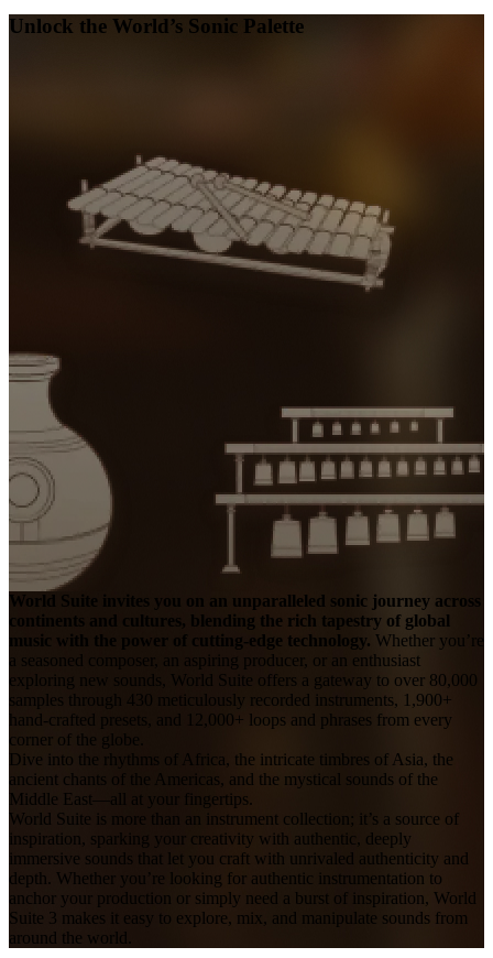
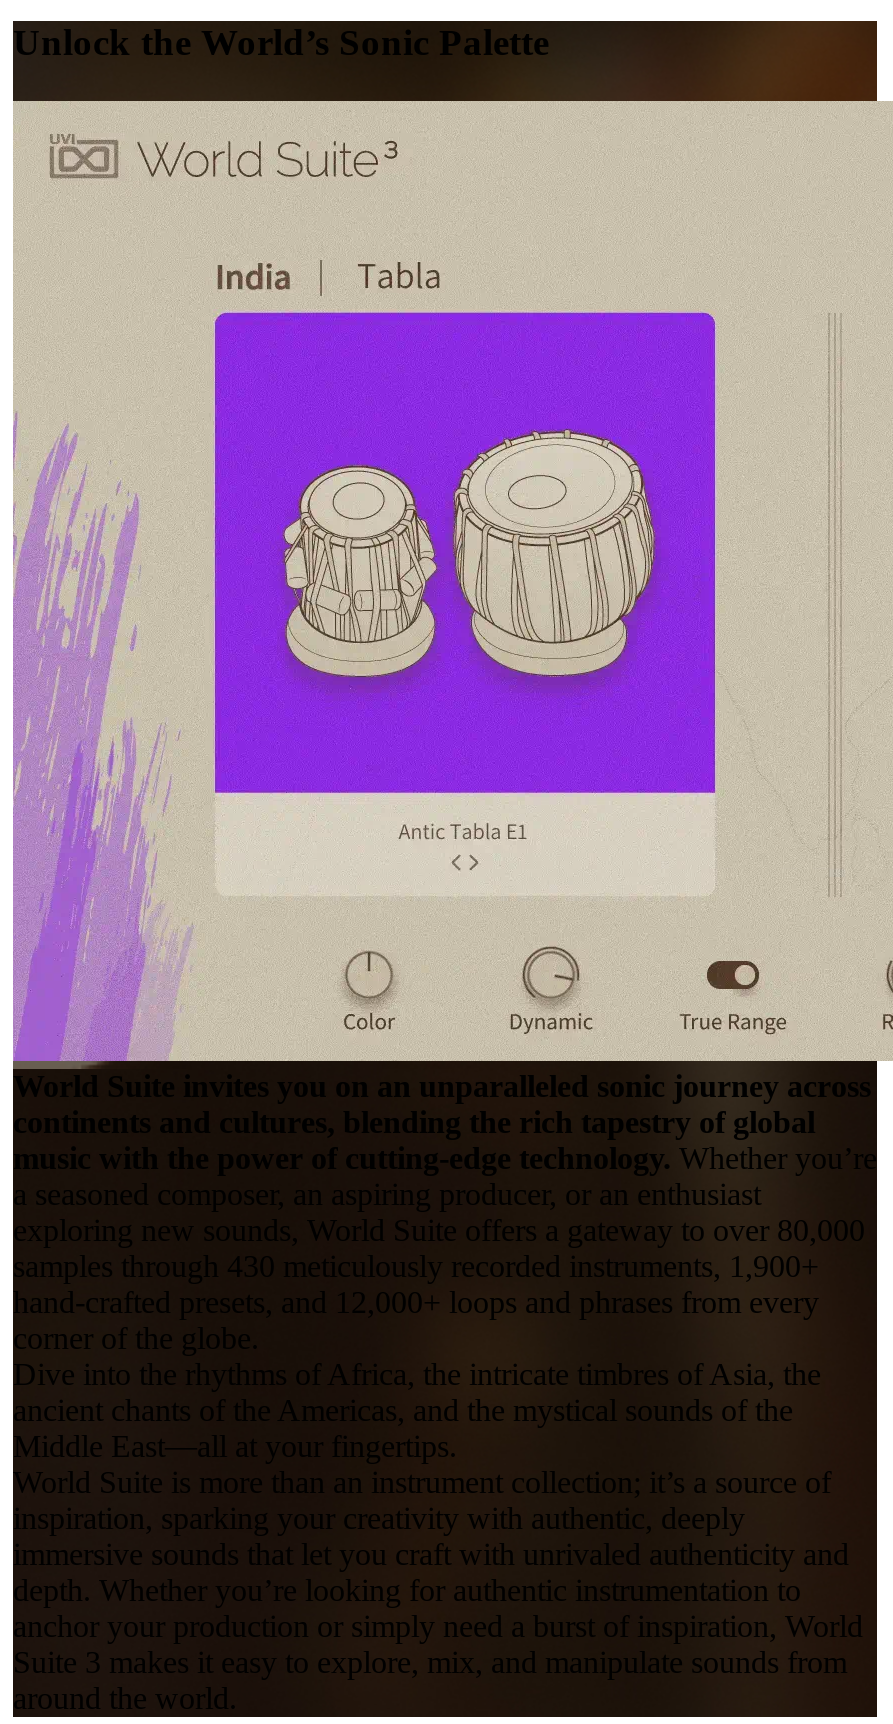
[8,58,490,587] [image] -> [11,99,887,1063] [image]

